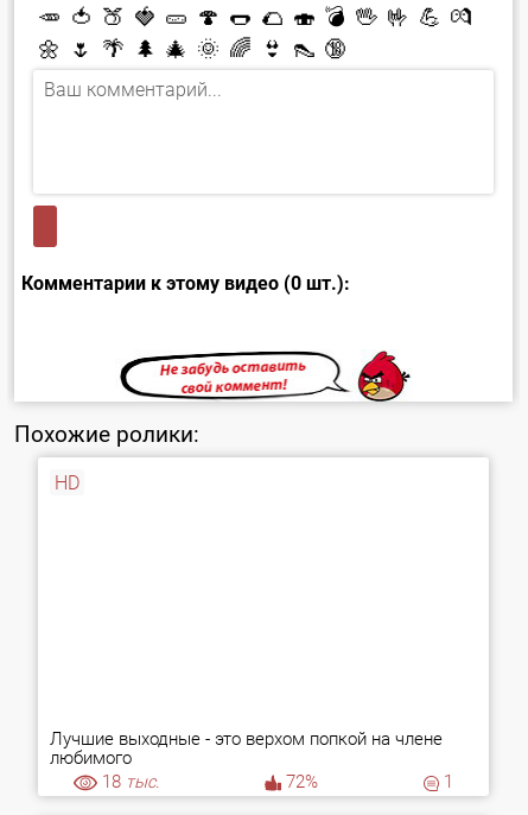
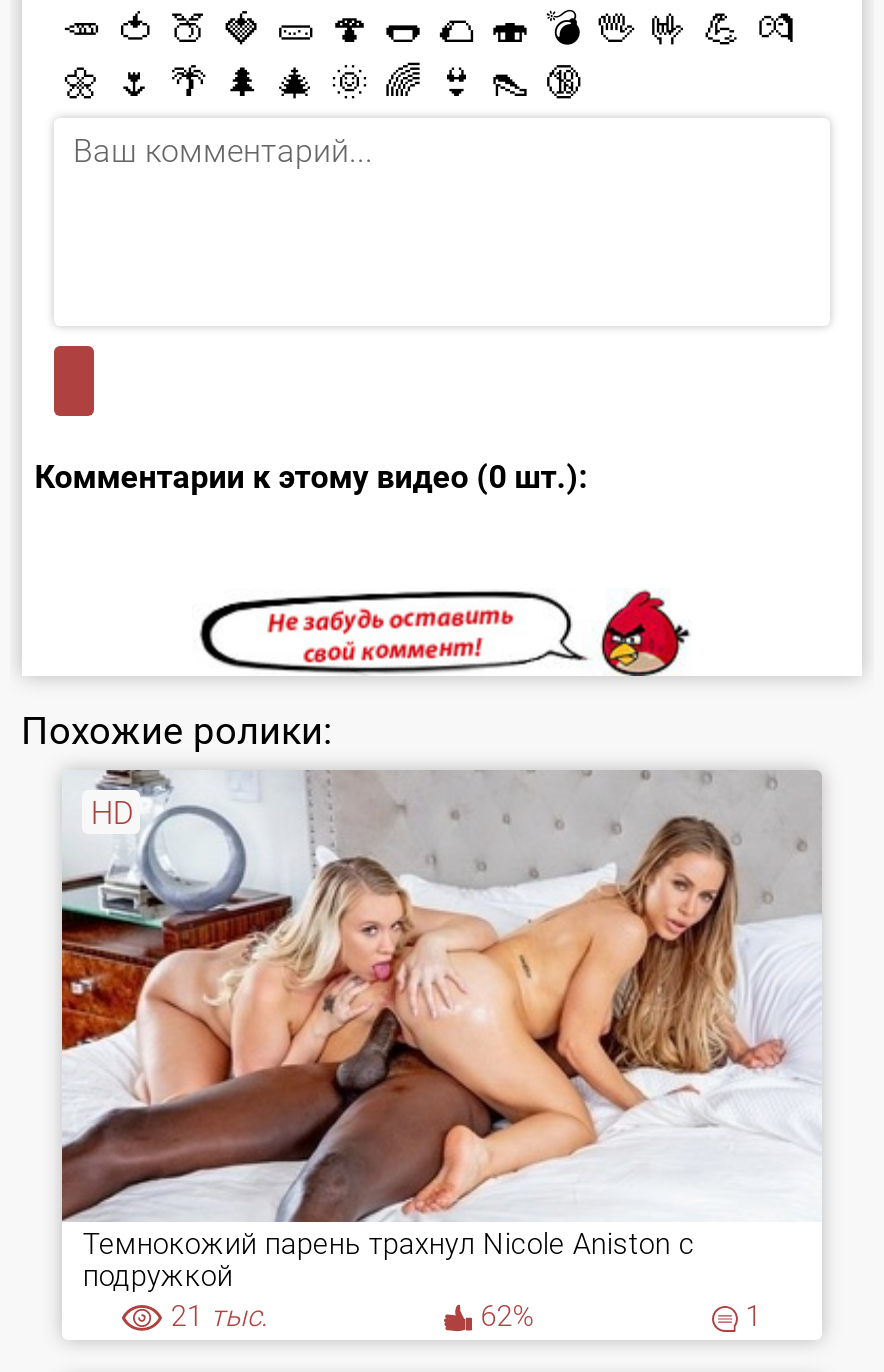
none -> [60,768,822,1214] [image]
[50,730,443,793] Лучшие выходные - это верхом попкой на члене | любимого | 18 тыс. | 72% -> [83,1228,695,1334] Темнокожий парень трахнул Nicole Aniston с | подружкой | 21 тыс. | 62%

